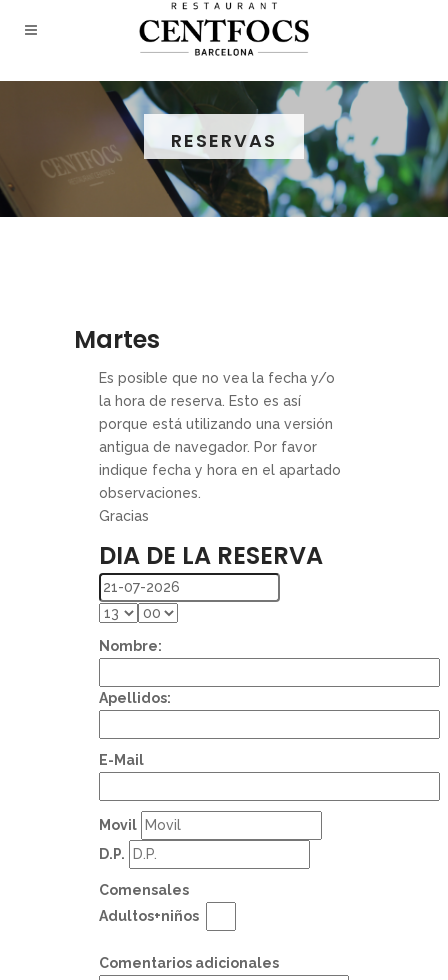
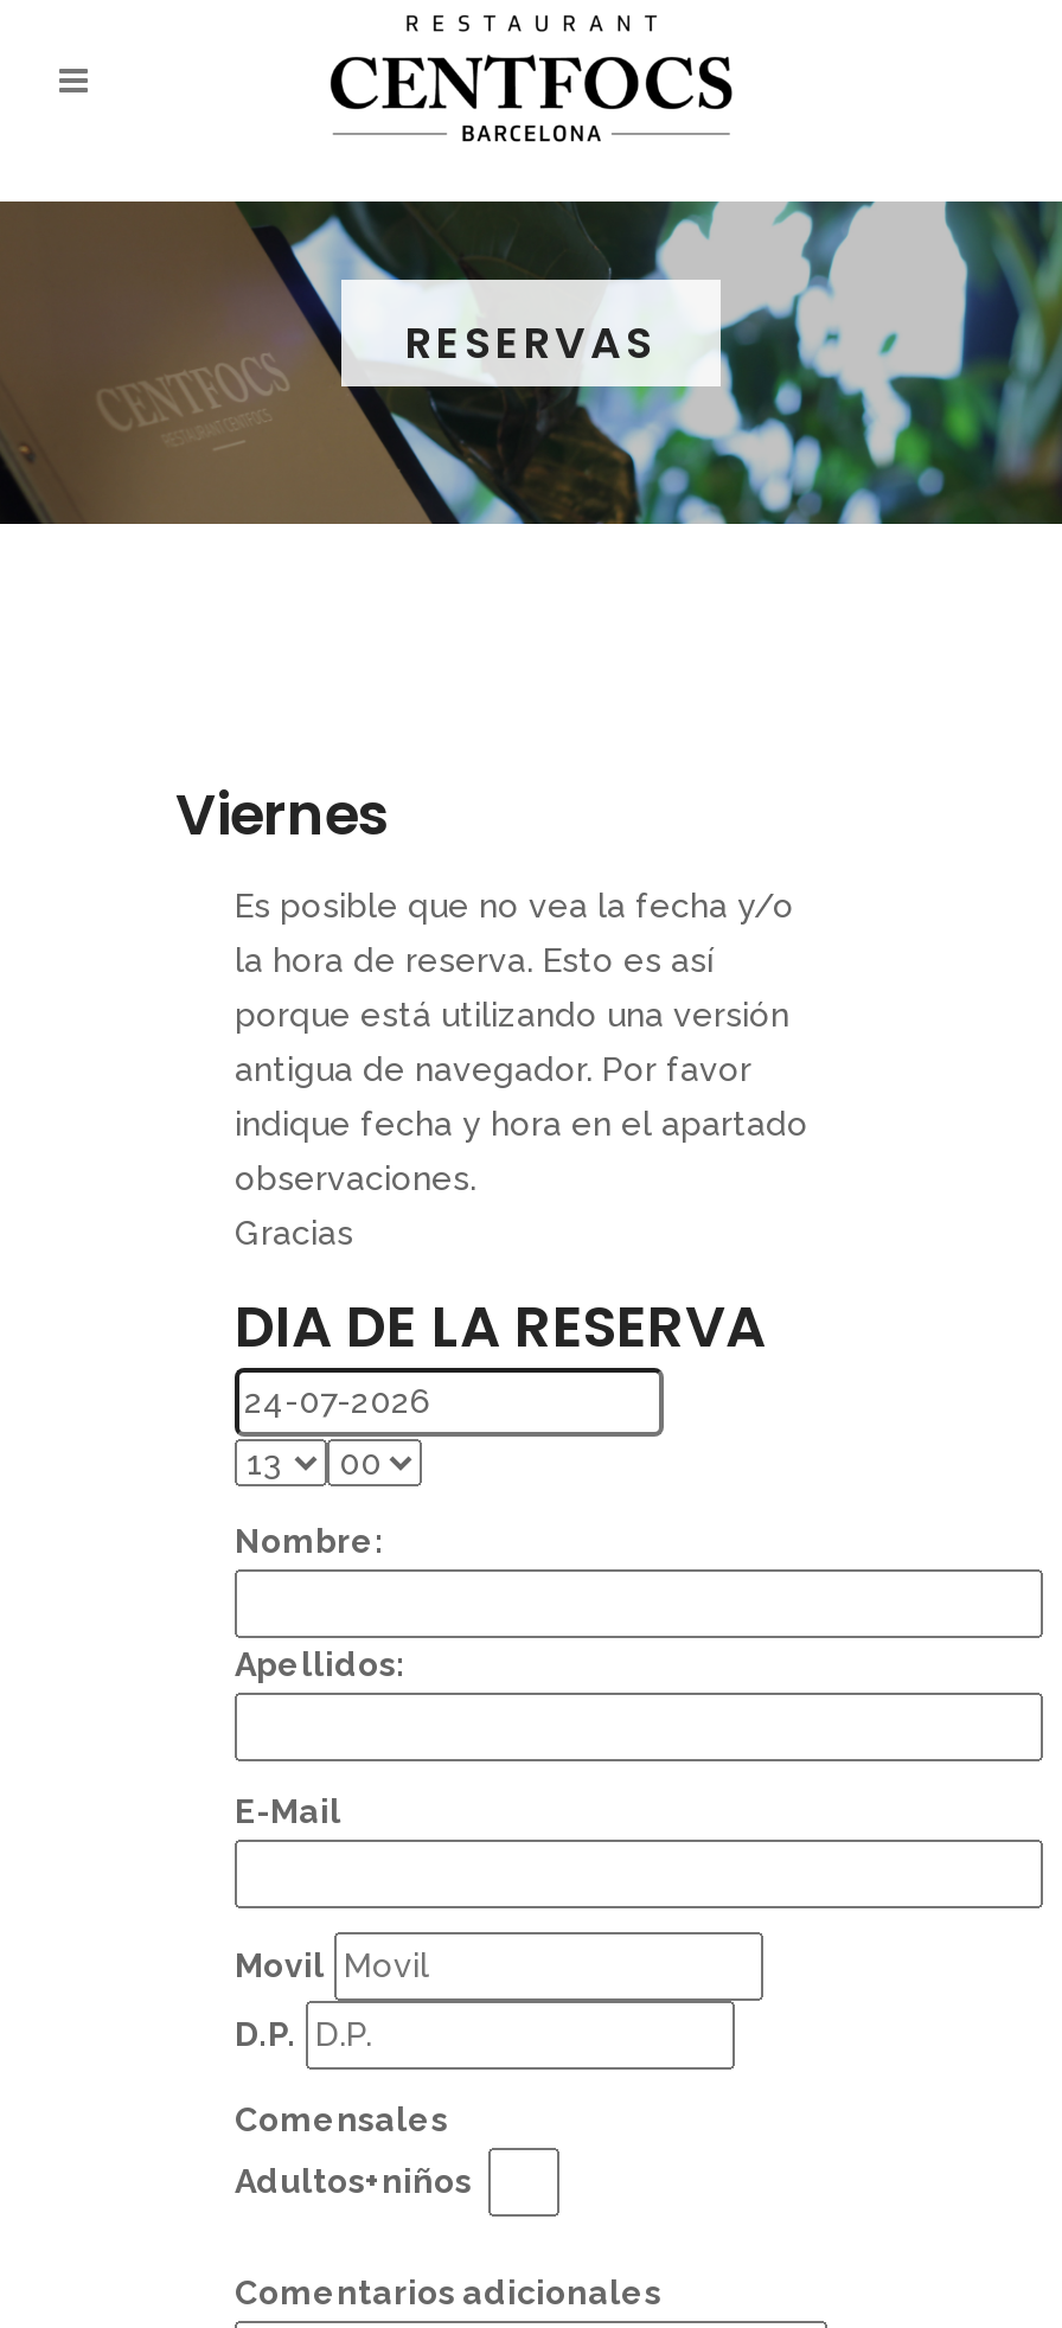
[74,323,160,356] Martes -> [175,774,389,852] Viernes

